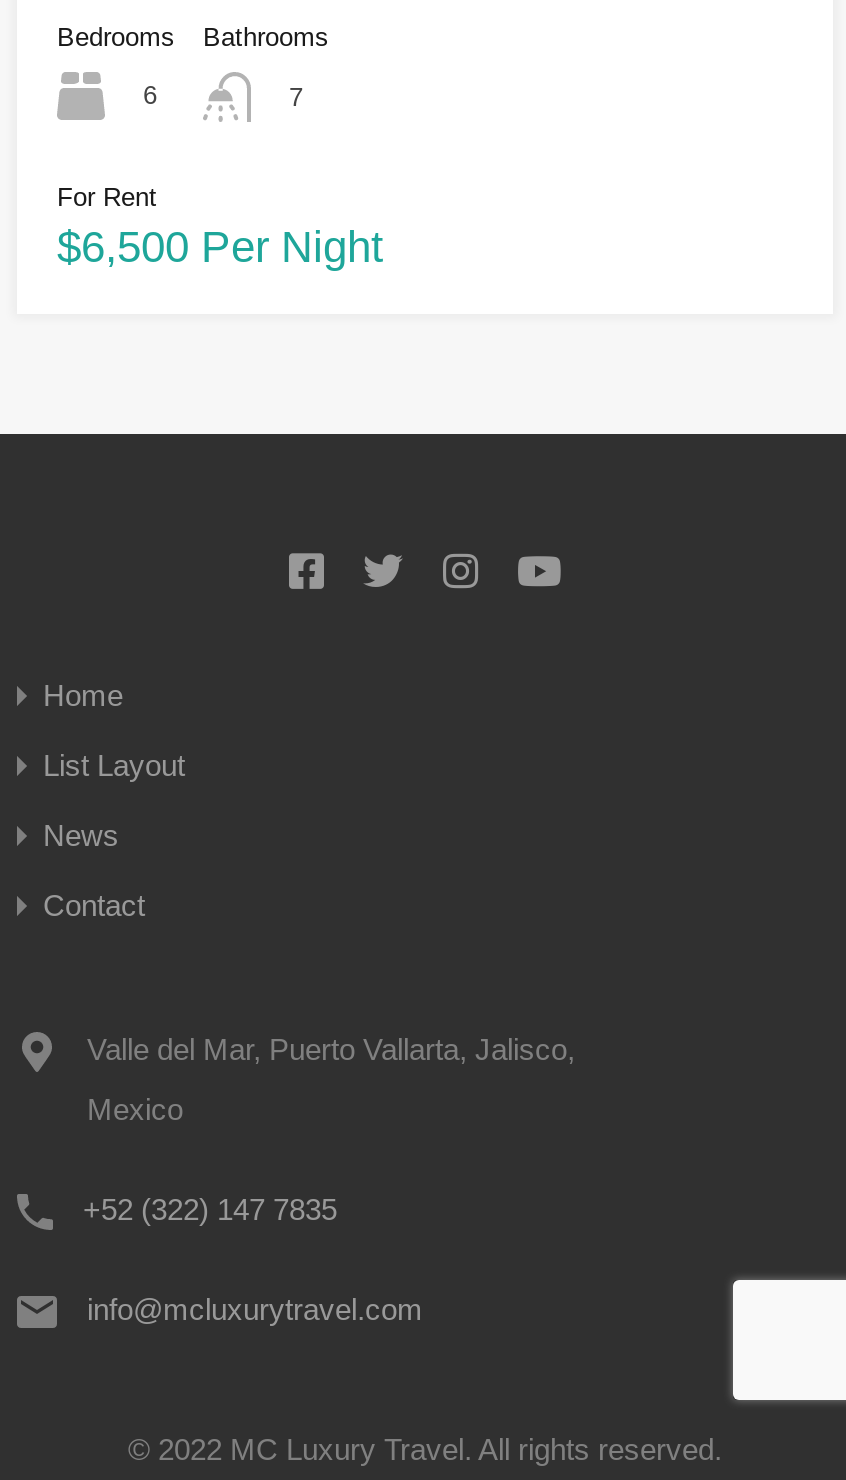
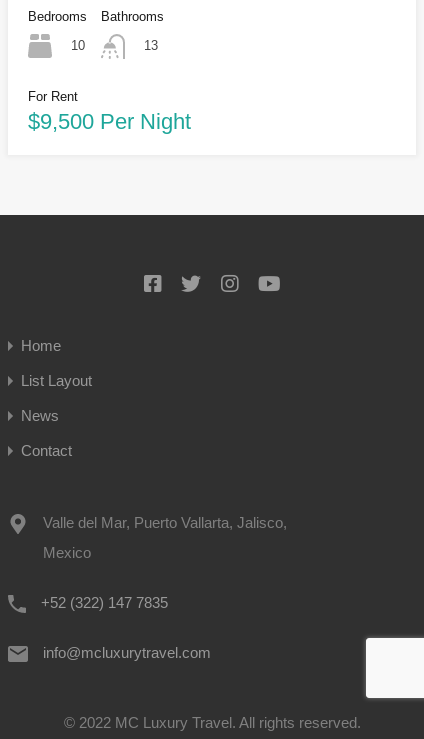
[143,80,157,110] 6 -> [71,38,85,53] 10
[289,81,303,111] 7 -> [144,38,158,53] 13
[57,221,383,271] $6,500 Per Night -> [28,108,191,133] $9,500 Per Night

